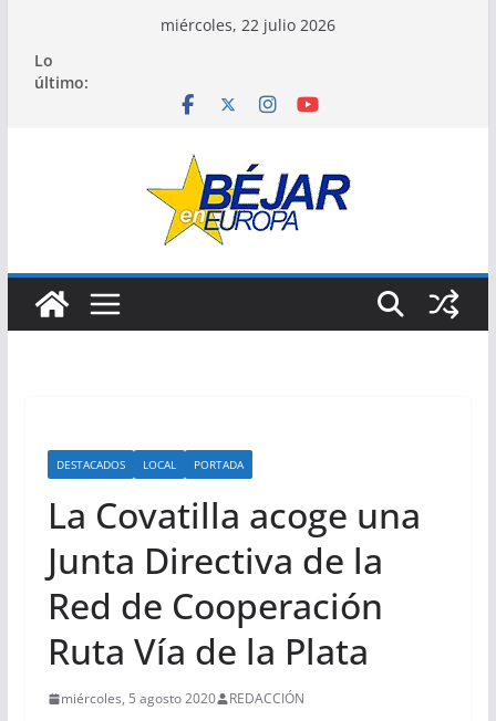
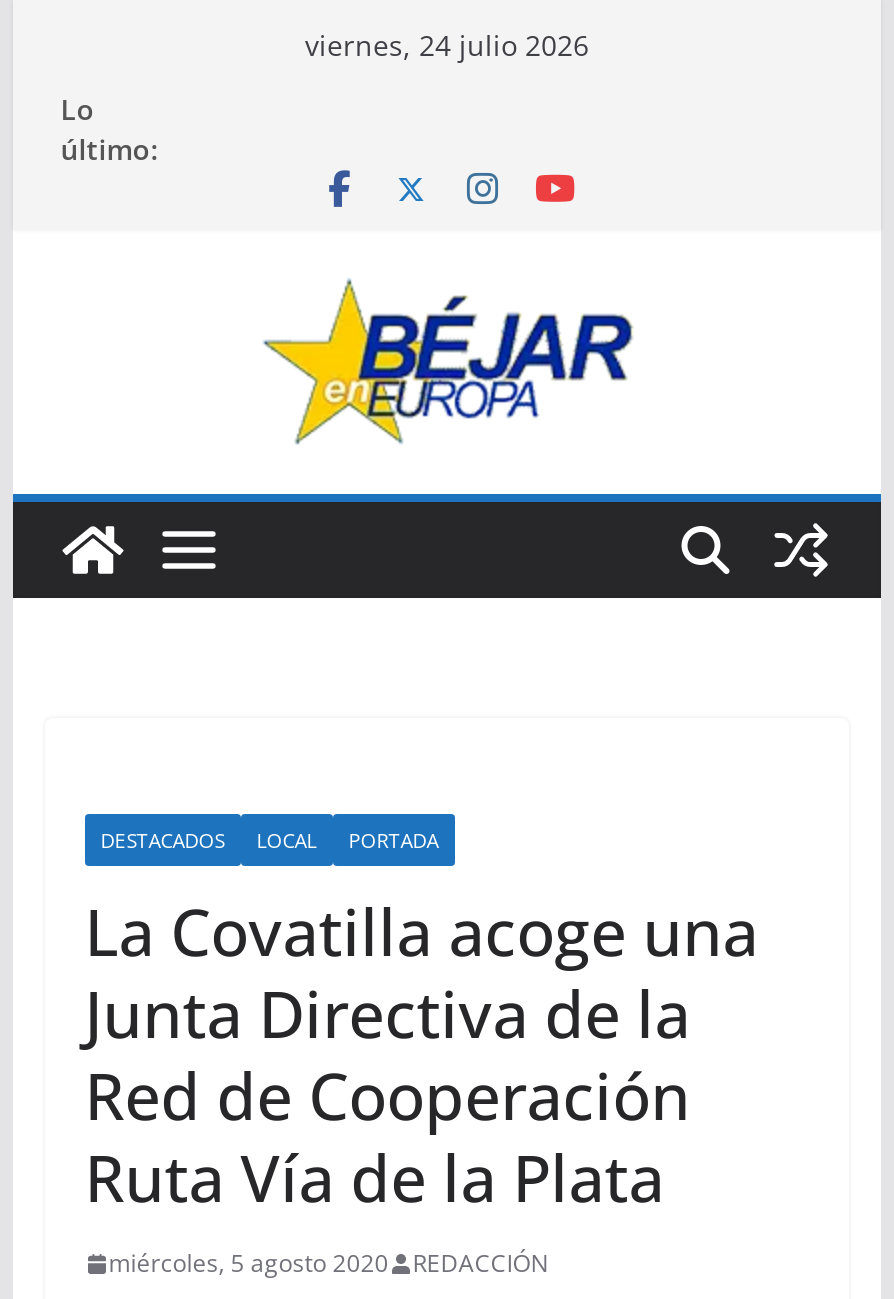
[161,14,335,35] miércoles, 22 julio 2026 -> [305,26,589,64] viernes, 24 julio 2026

